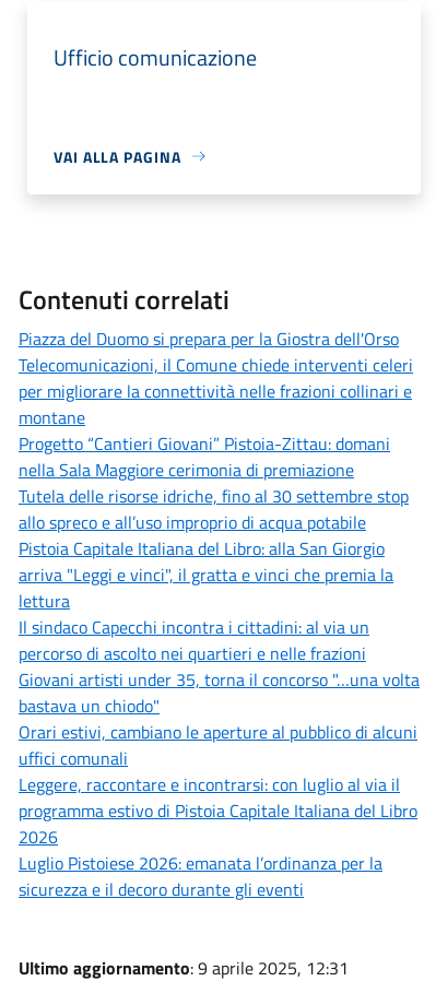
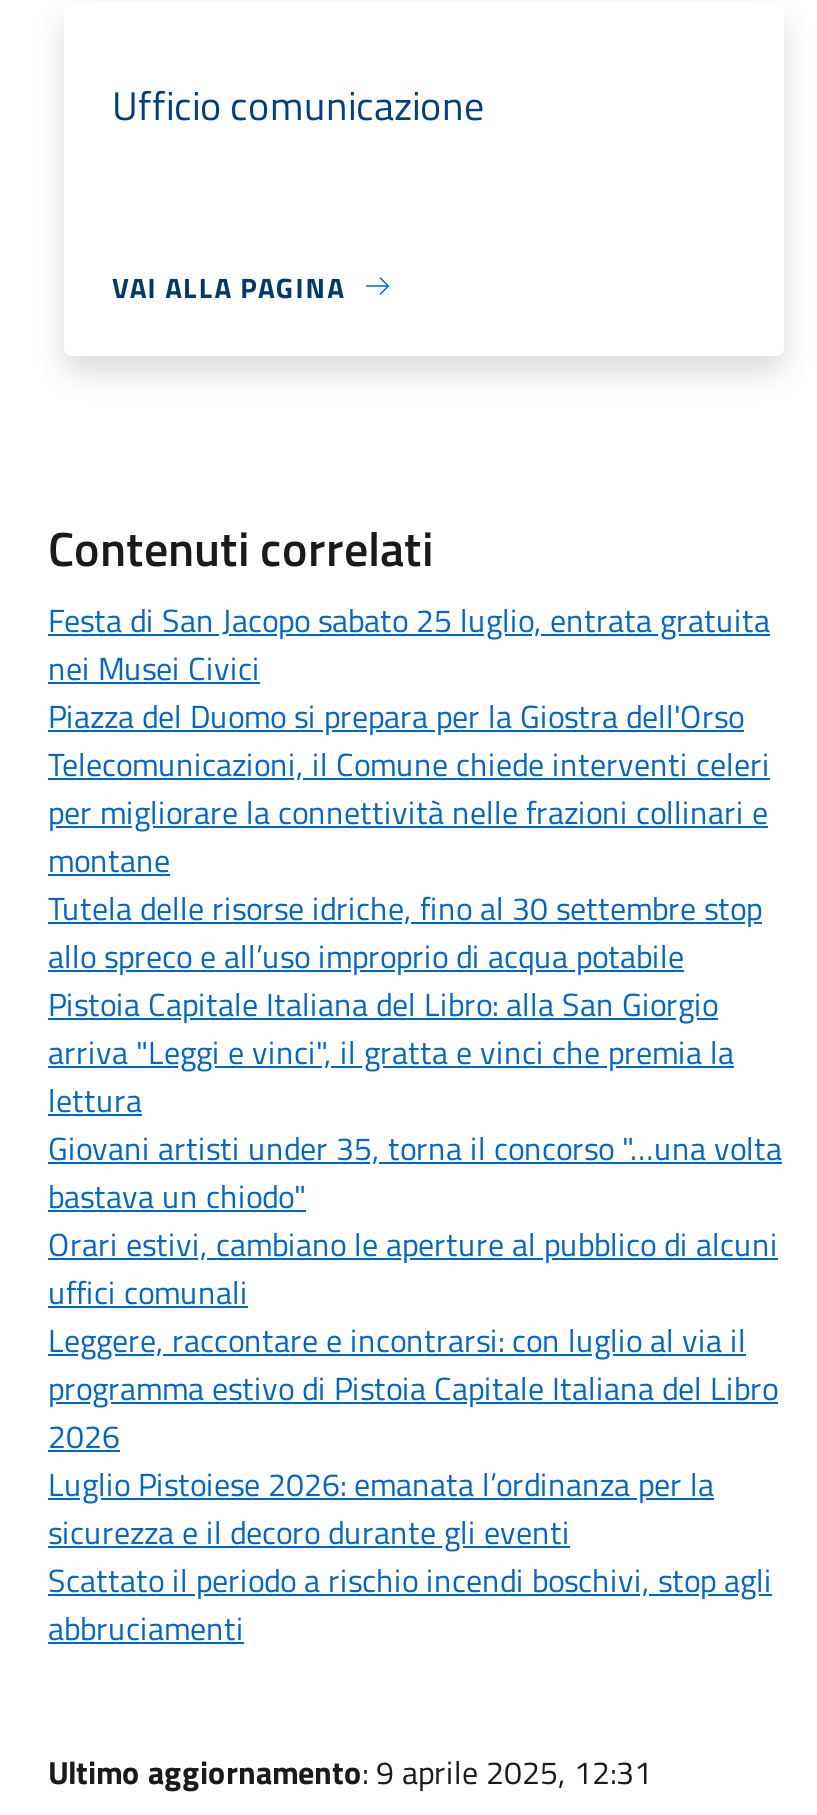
none -> [48,595,770,691] Festa di San Jacopo sabato 25 luglio, entrata gratuita | nei Musei Civici
moved [19,325,413,430] -> [48,691,770,883]: Piazza del Duomo si prepara per la Giostra dell'Orso | Telecomunicazioni, il Comune chiede interventi celeri | per migliorare la connettività nelle frazioni collinari e | montane
[19,430,390,483] Progetto “Cantieri Giovani” Pistoia-Zittau: domani | nella Sala Maggiore cerimonia di premiazione -> none
[19,614,369,666] Il sindaco Capecchi incontra i cittadini: al via un | percorso di ascolto nei quartieri e nelle frazioni -> none
moved [19,666,420,902] -> [48,1123,782,1555]: Giovani artisti under 35, torna il concorso "…una volta | bastava un chiodo" | Orari estivi, cambiano le aperture al pubblico di alcuni | ... | Luglio Pistoiese 2026: emanata l’ordinanza per la | sicurezza e il decoro durante gli eventi
none -> [48,1555,772,1651] Scattato il periodo a rischio incendi boschivi, stop agli | abbruciamenti

